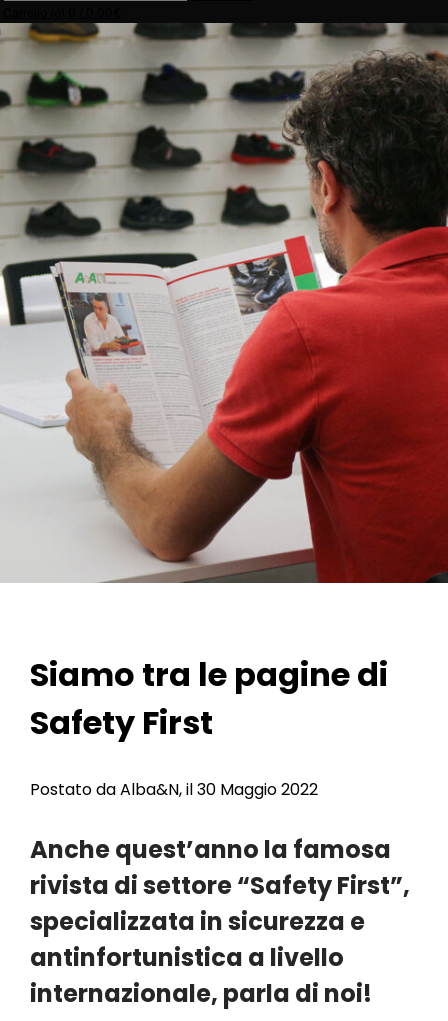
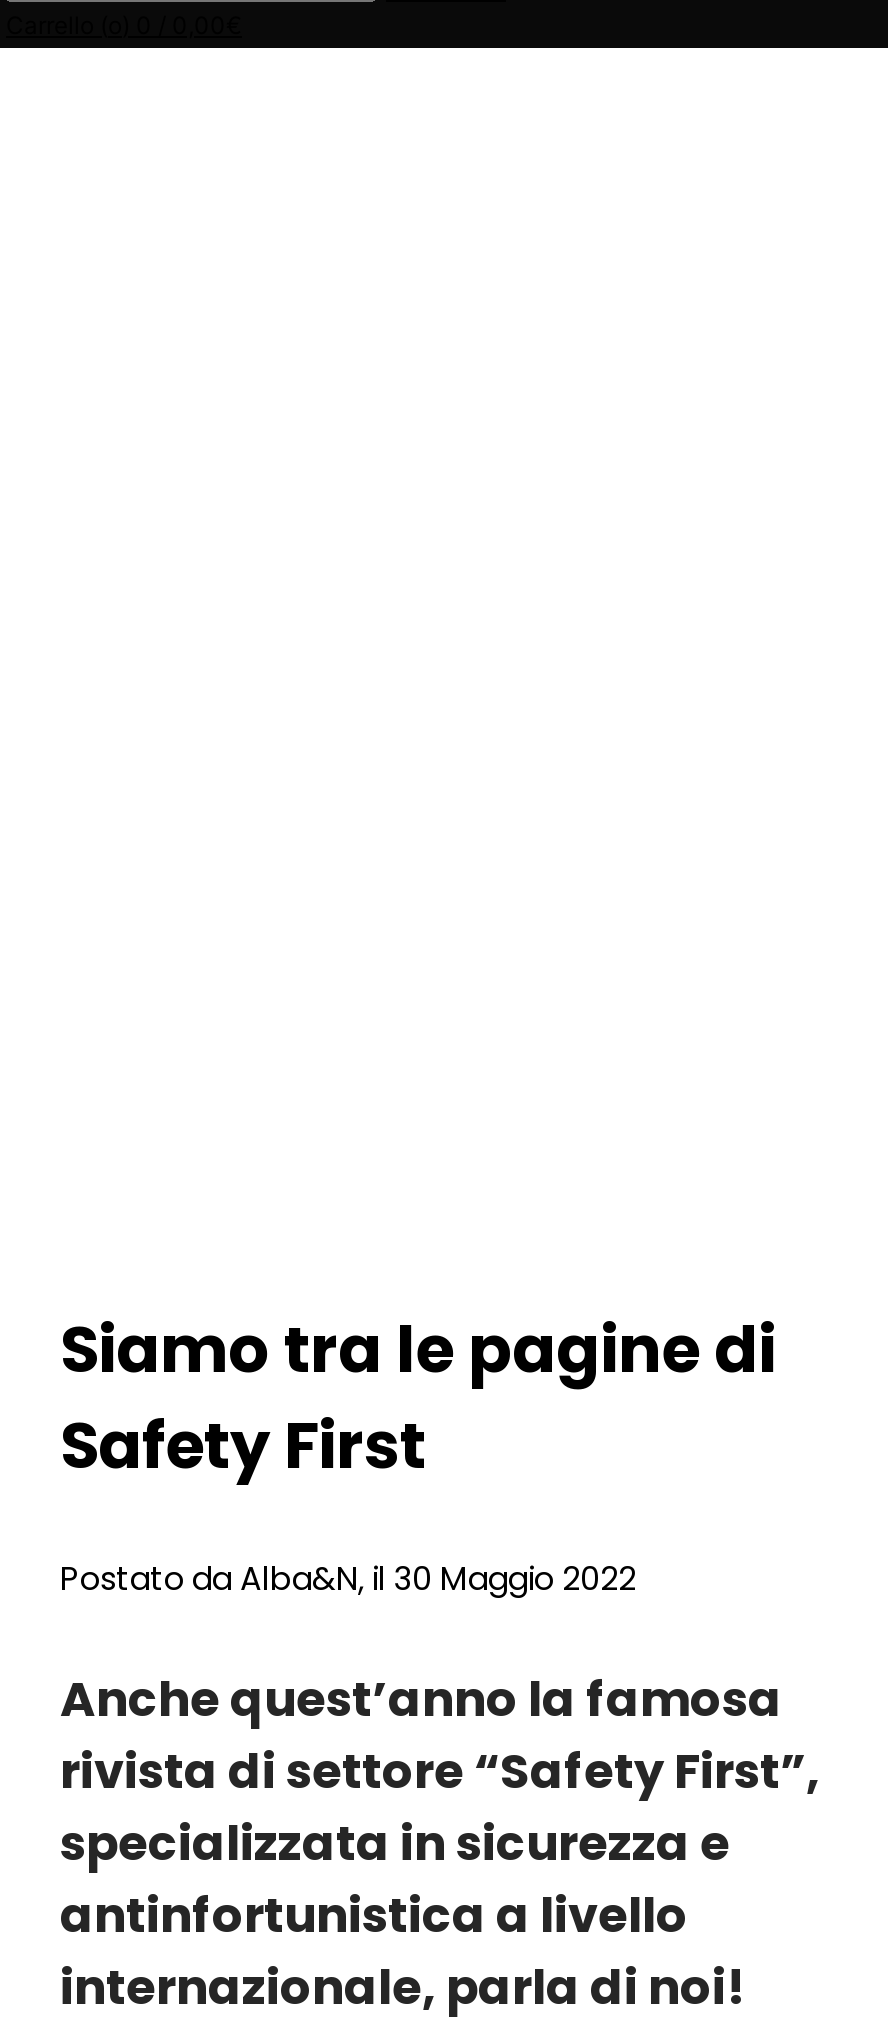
[3,22,445,584] [image] -> none

